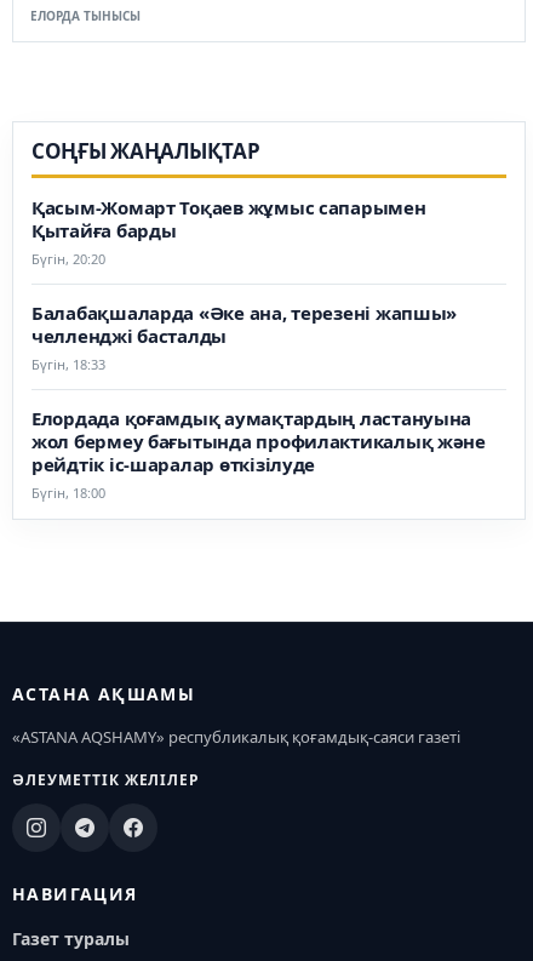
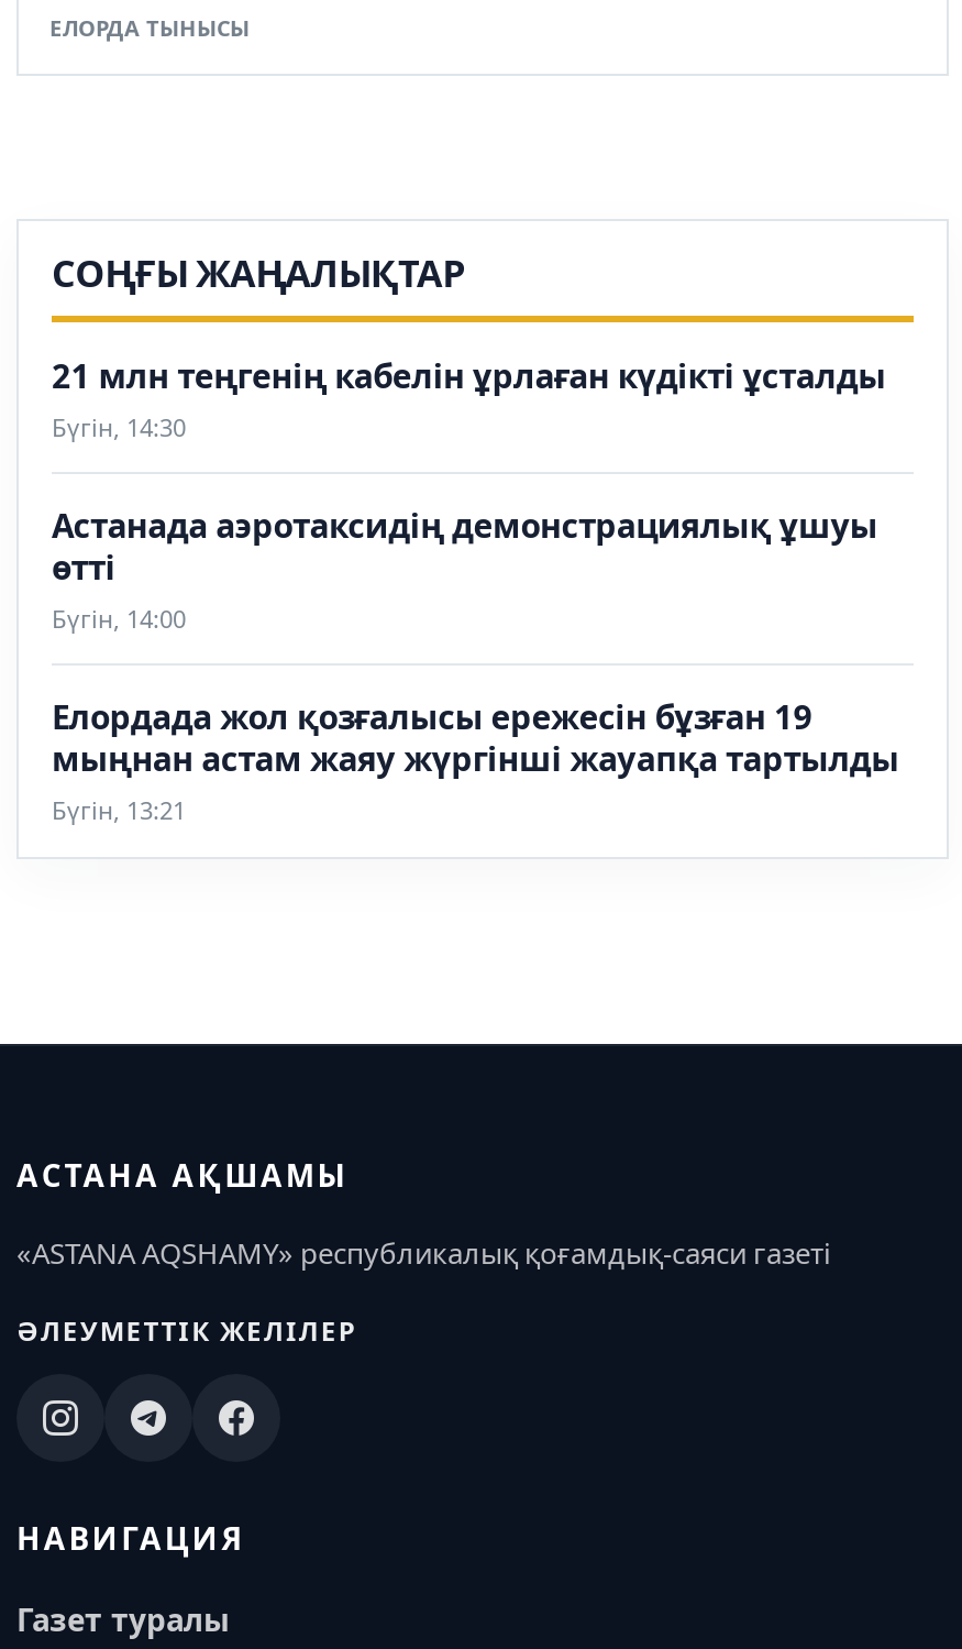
[31,195,426,267] Қасым-Жомарт Тоқаев жұмыс сапарымен | Қытайға барды | Бүгін, 20:20 -> [52,352,886,442] 21 млн теңгенің кабелін ұрлаған күдікті ұсталды | Бүгін, 14:30
[31,300,457,373] Балабақшаларда «Әке ана, терезені жапшы» | челленджі басталды | Бүгін, 18:33 -> [52,502,878,634] Астанада аэротаксидің демонстрациялық ұшуы | өтті | Бүгін, 14:00
[31,405,486,501] Елордада қоғамдық аумақтардың ластануына | жол бермеу бағытында профилактикалық және | рейдтік іс-шаралар өткізілуде | Бүгін, 18:00 -> [52,693,899,825] Елордада жол қозғалысы ережесін бұзған 19 | мыңнан астам жаяу жүргінші жауапқа тартылды | Бүгін, 13:21

